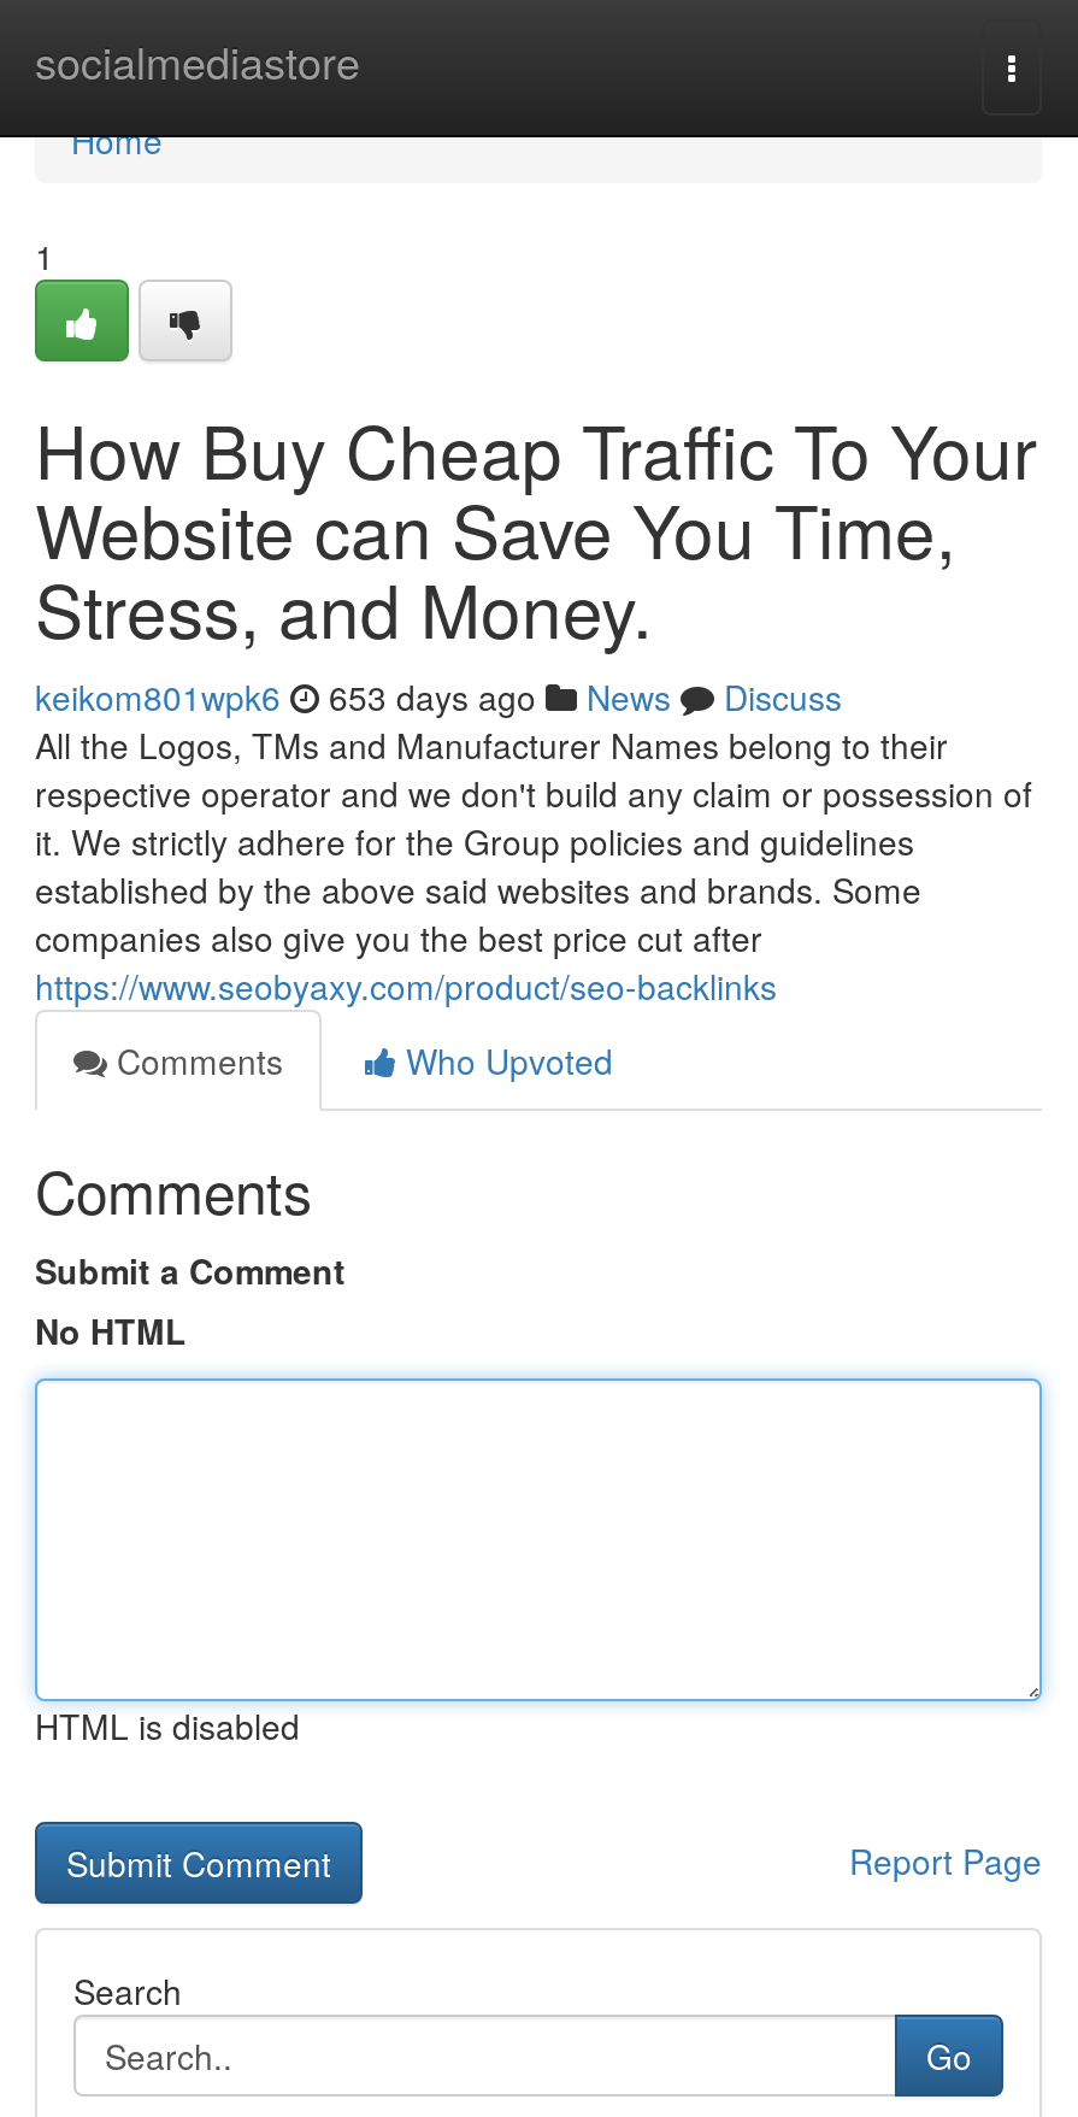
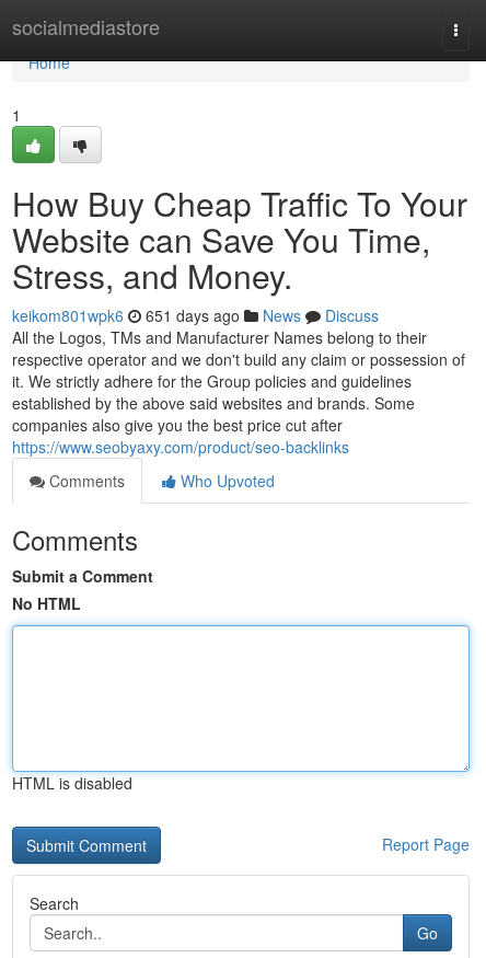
[35,672,842,721] keikom801wpk6 653 days ago News Discuss -> [12,304,379,326] keikom801wpk6 651 days ago News Discuss

